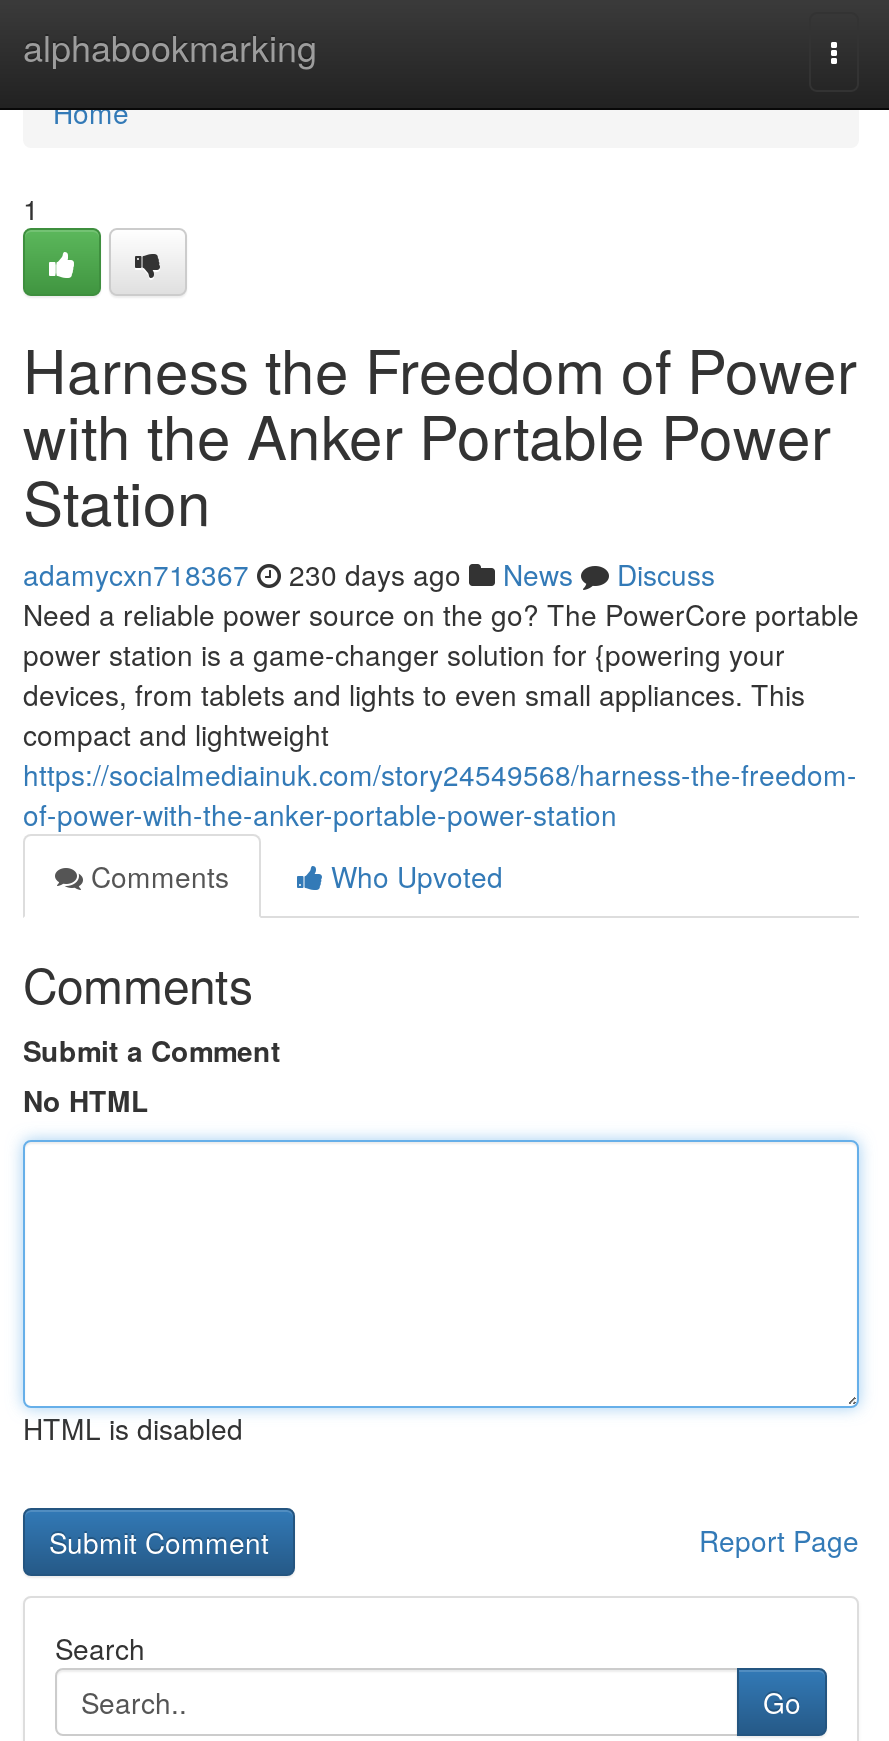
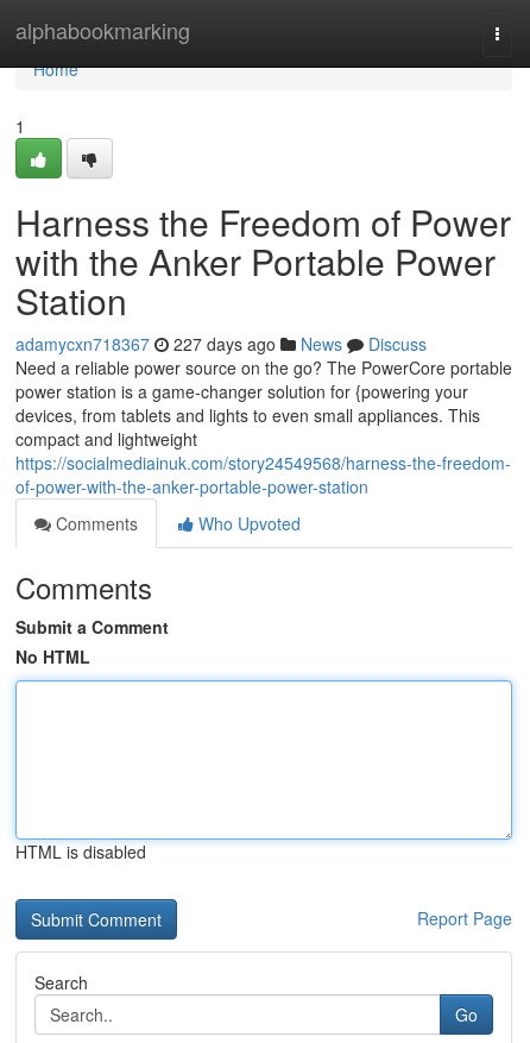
[23,554,715,594] adamycxn718367 230 days ago News Discuss -> [15,332,427,356] adamycxn718367 227 days ago News Discuss

